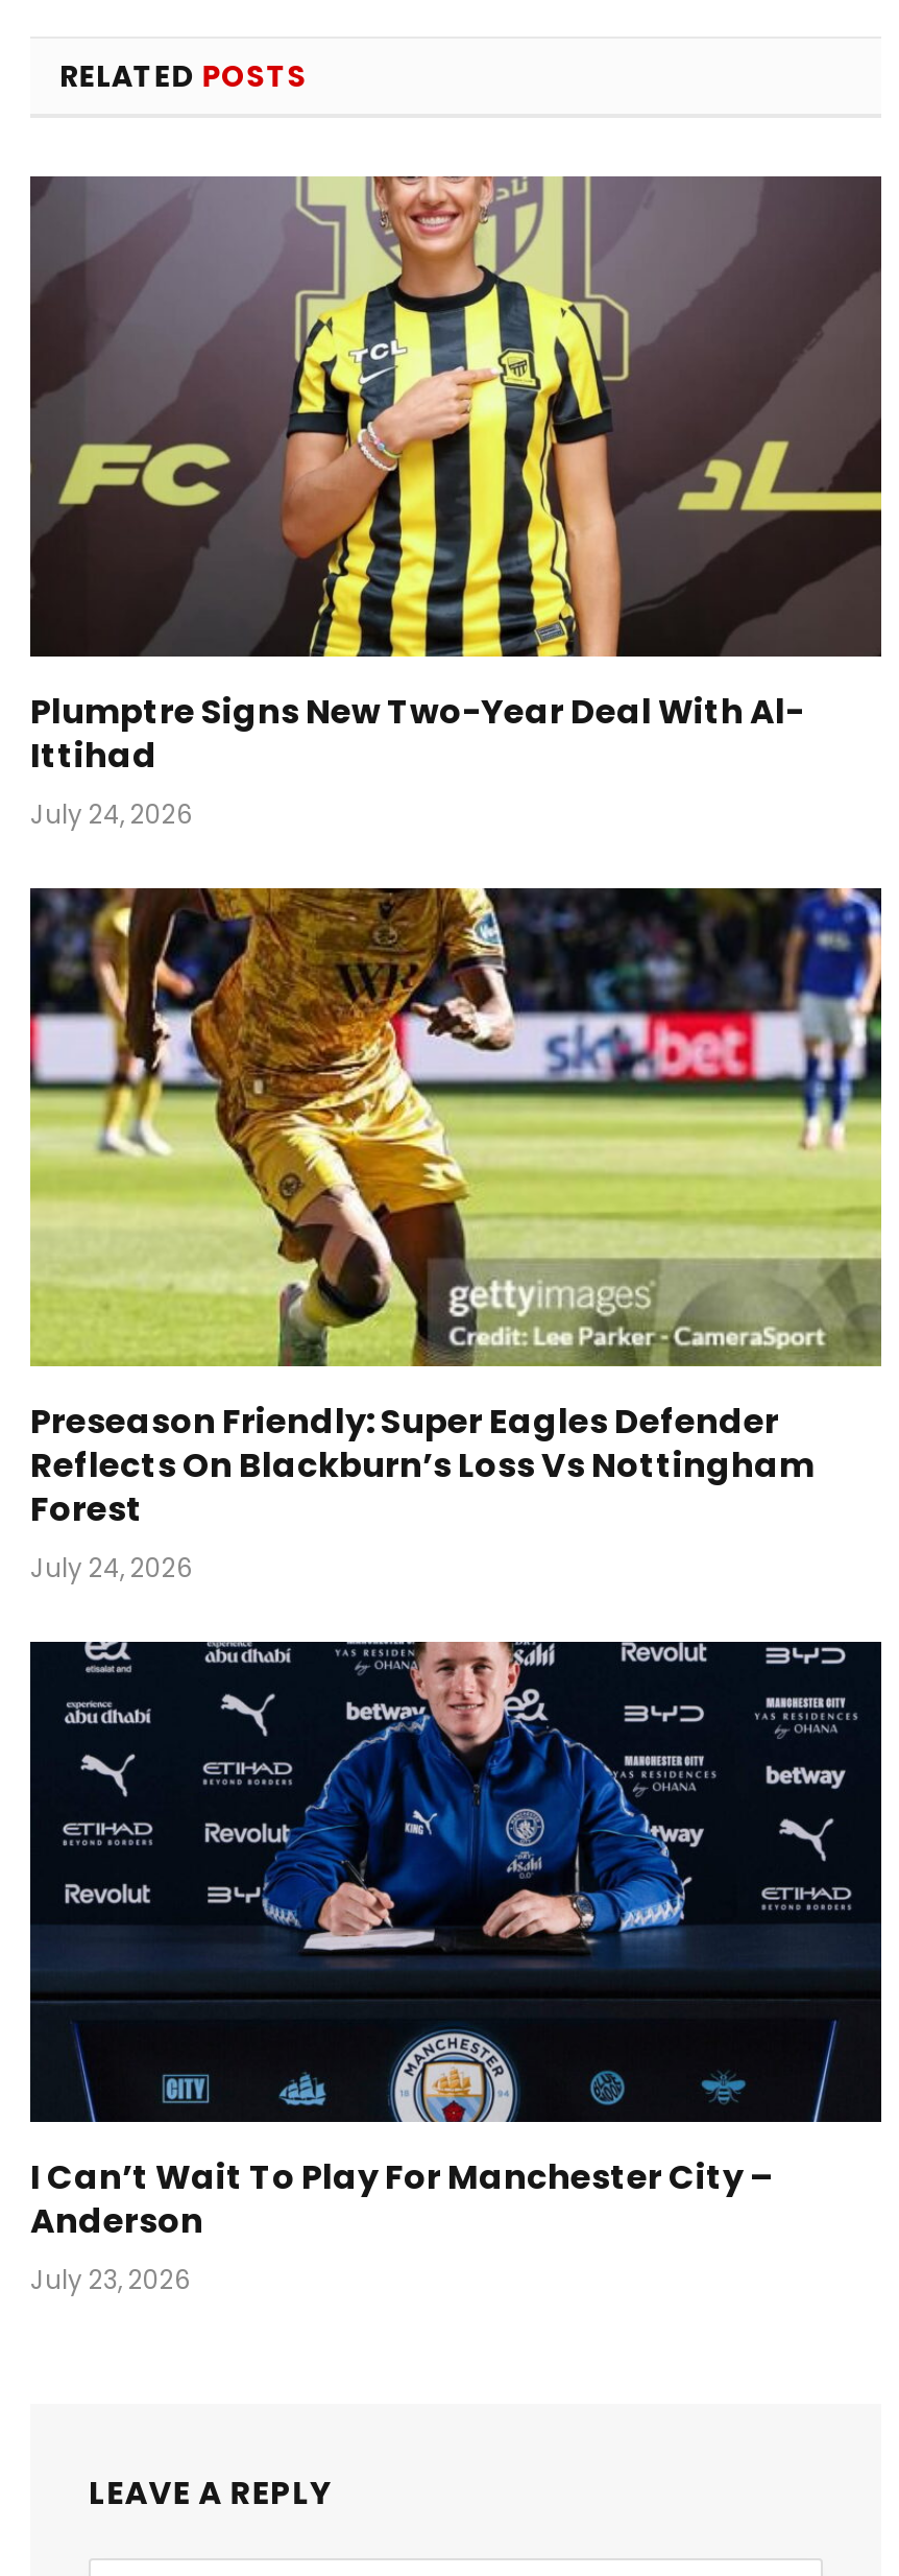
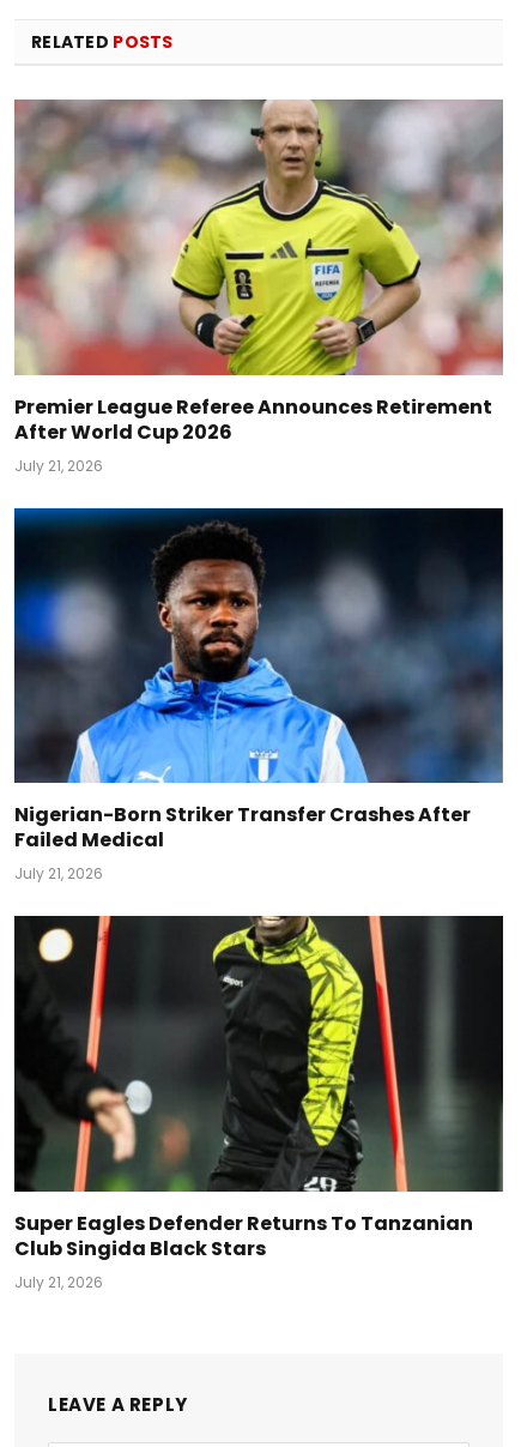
[28,174,881,831] [image] | Plumptre Signs New Two-Year Deal With Al- | Ittihad | July 24, 2026 -> [13,100,504,476] [image] | Premier League Referee Announces Retirement | After World Cup 2026 | July 21, 2026
[28,886,883,1586] [image] | Preseason Friendly: Super Eagles Defender | Reflects On Blackburn’s Loss Vs Nottingham | Forest | July 24, 2026 -> [13,507,504,884] [image] | Nigerian-Born Striker Transfer Crashes After | Failed Medical | July 21, 2026
[30,1640,879,2297] [image] | I Can’t Wait To Play For Manchester City – | Anderson | July 23, 2026 -> [14,915,503,1292] [image] | Super Eagles Defender Returns To Tanzanian | Club Singida Black Stars | July 21, 2026

